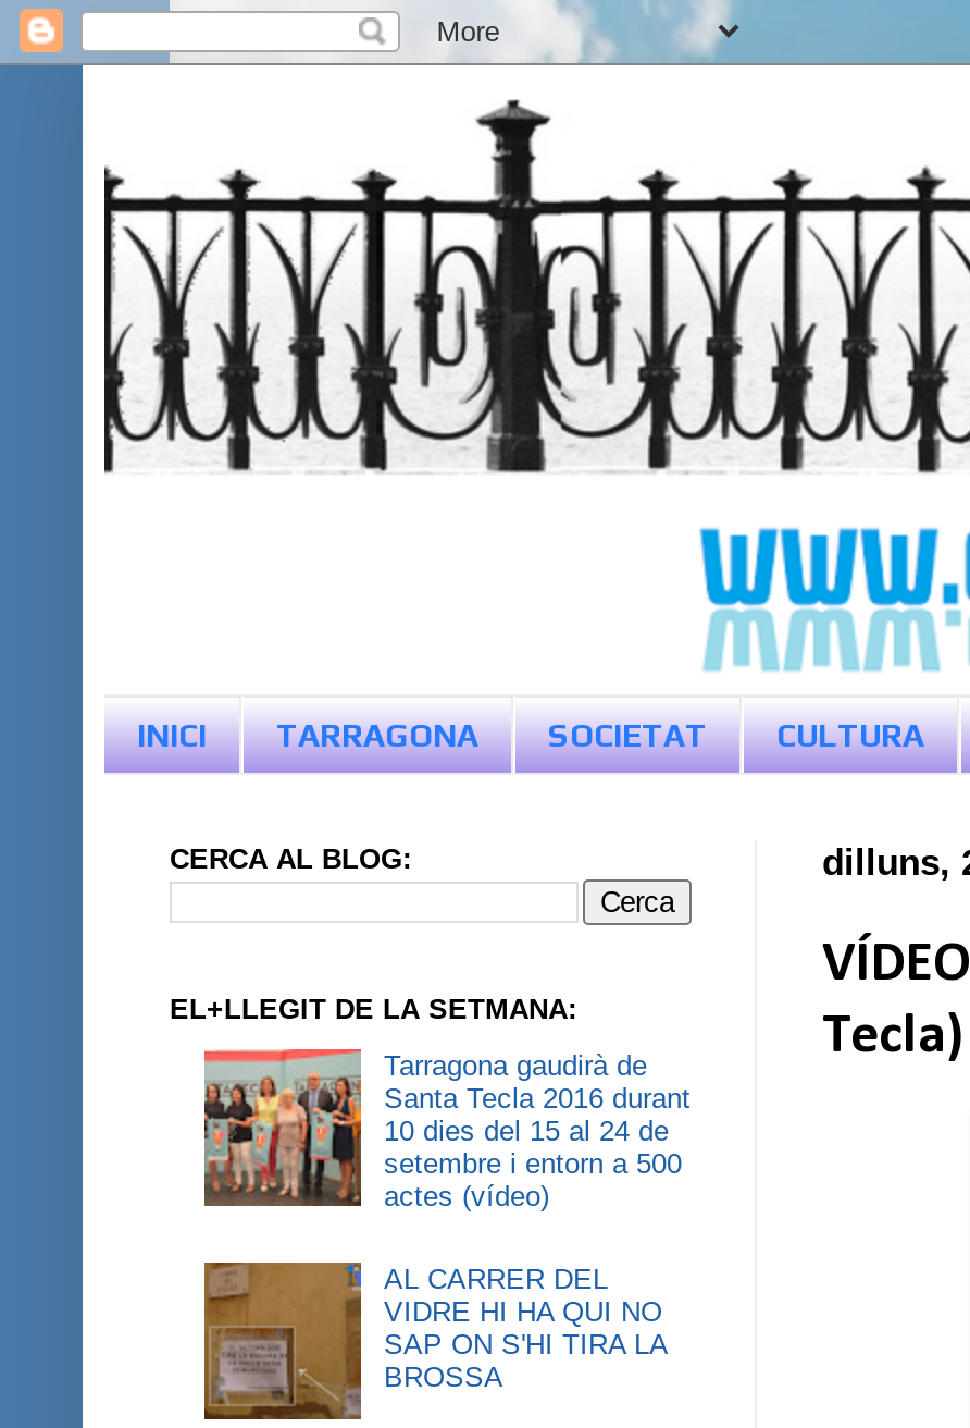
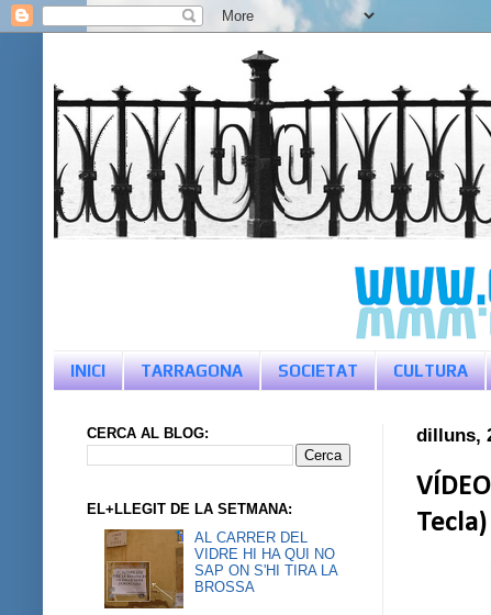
[202,1047,690,1213] [image] | Tarragona gaudirà de | Santa Tecla 2016 durant | 10 dies del 15 al 24 de | setembre i entorn a 500 | actes (vídeo) -> none

